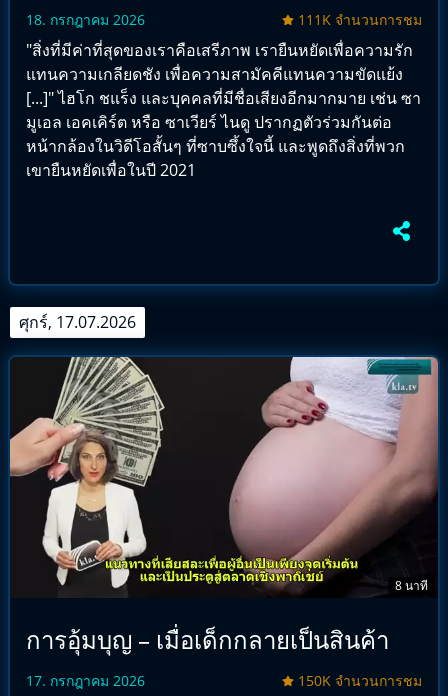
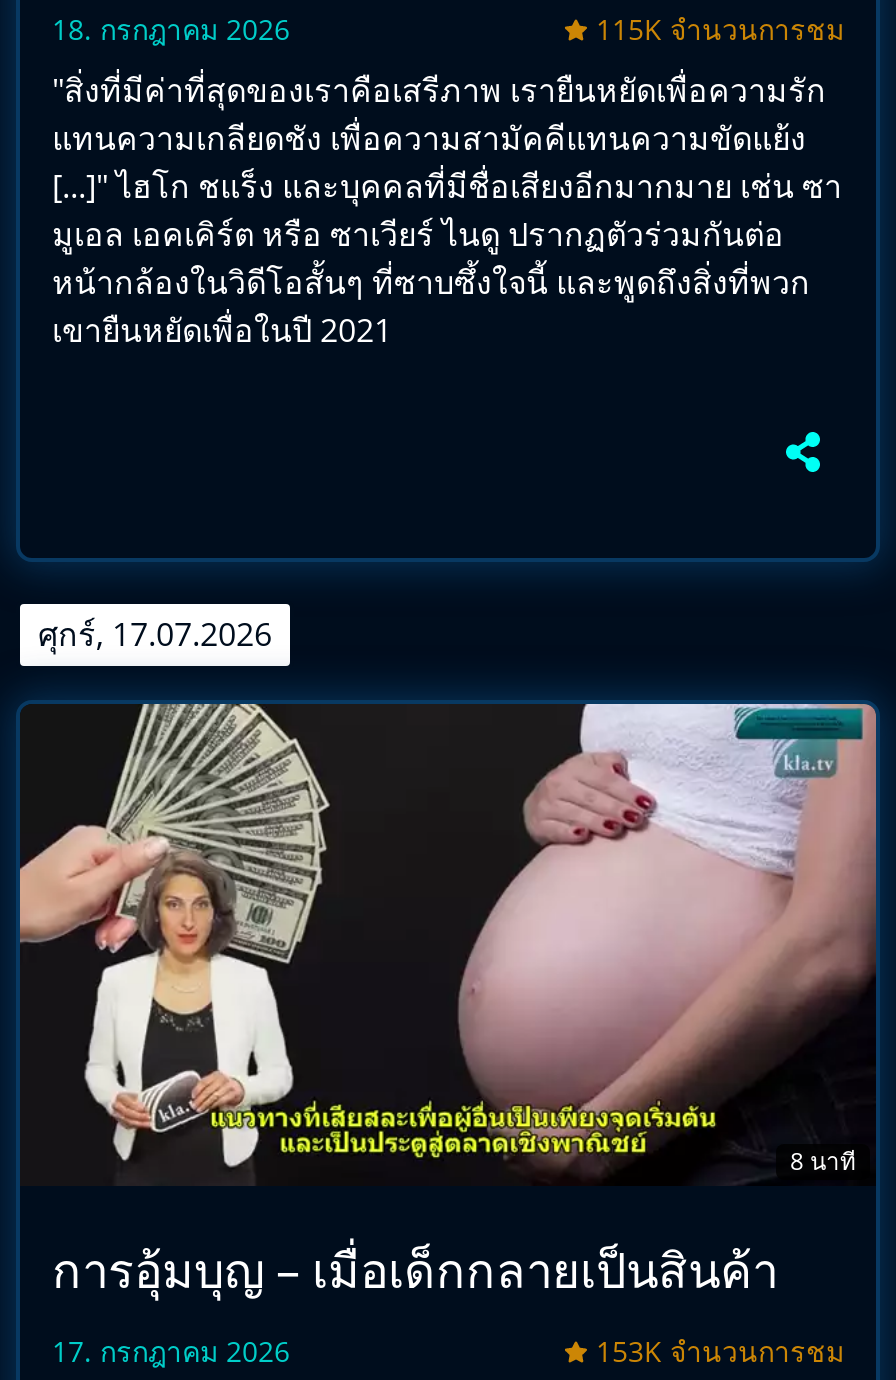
[298,10,422,29] 111K จำนวนการชม -> [596,11,844,49] 115K จำนวนการชม
[298,671,422,690] 150K จำนวนการชม -> [596,1332,844,1370] 153K จำนวนการชม

